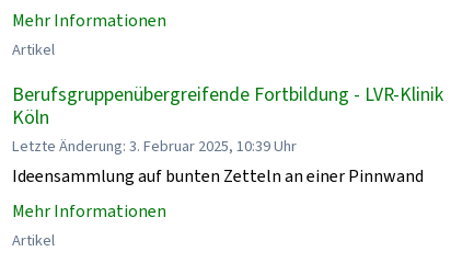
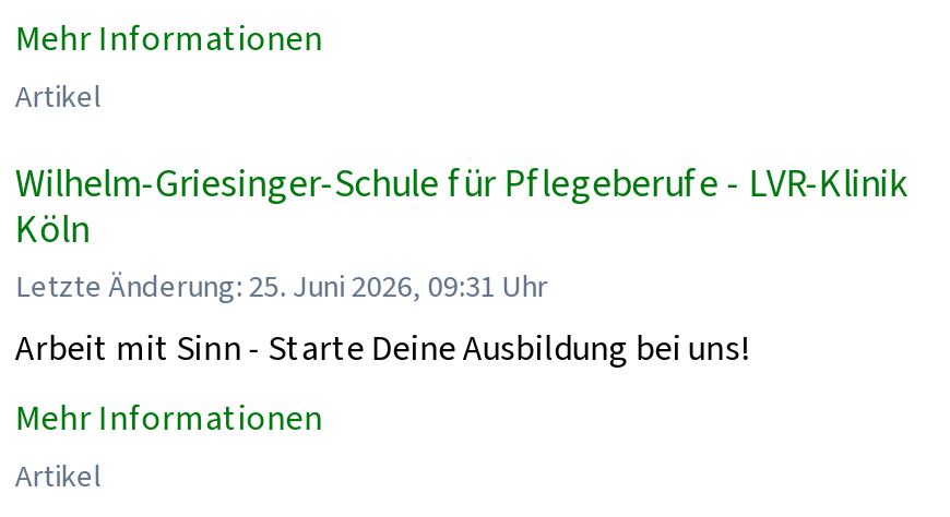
[12,81,444,107] Berufsgruppenübergreifende Fortbildung - LVR-Klinik -> [15,157,906,210] Wilhelm-Griesinger-Schule für Pflegeberufe - LVR-Klinik
[12,136,424,187] Letzte Änderung: 3. Februar 2025, 10:39 Uhr | Ideensammlung auf bunten Zetteln an einer Pinnwand -> [15,267,749,370] Letzte Änderung: 25. Juni 2026, 09:31 Uhr | Arbeit mit Sinn - Starte Deine Ausbildung bei uns!

